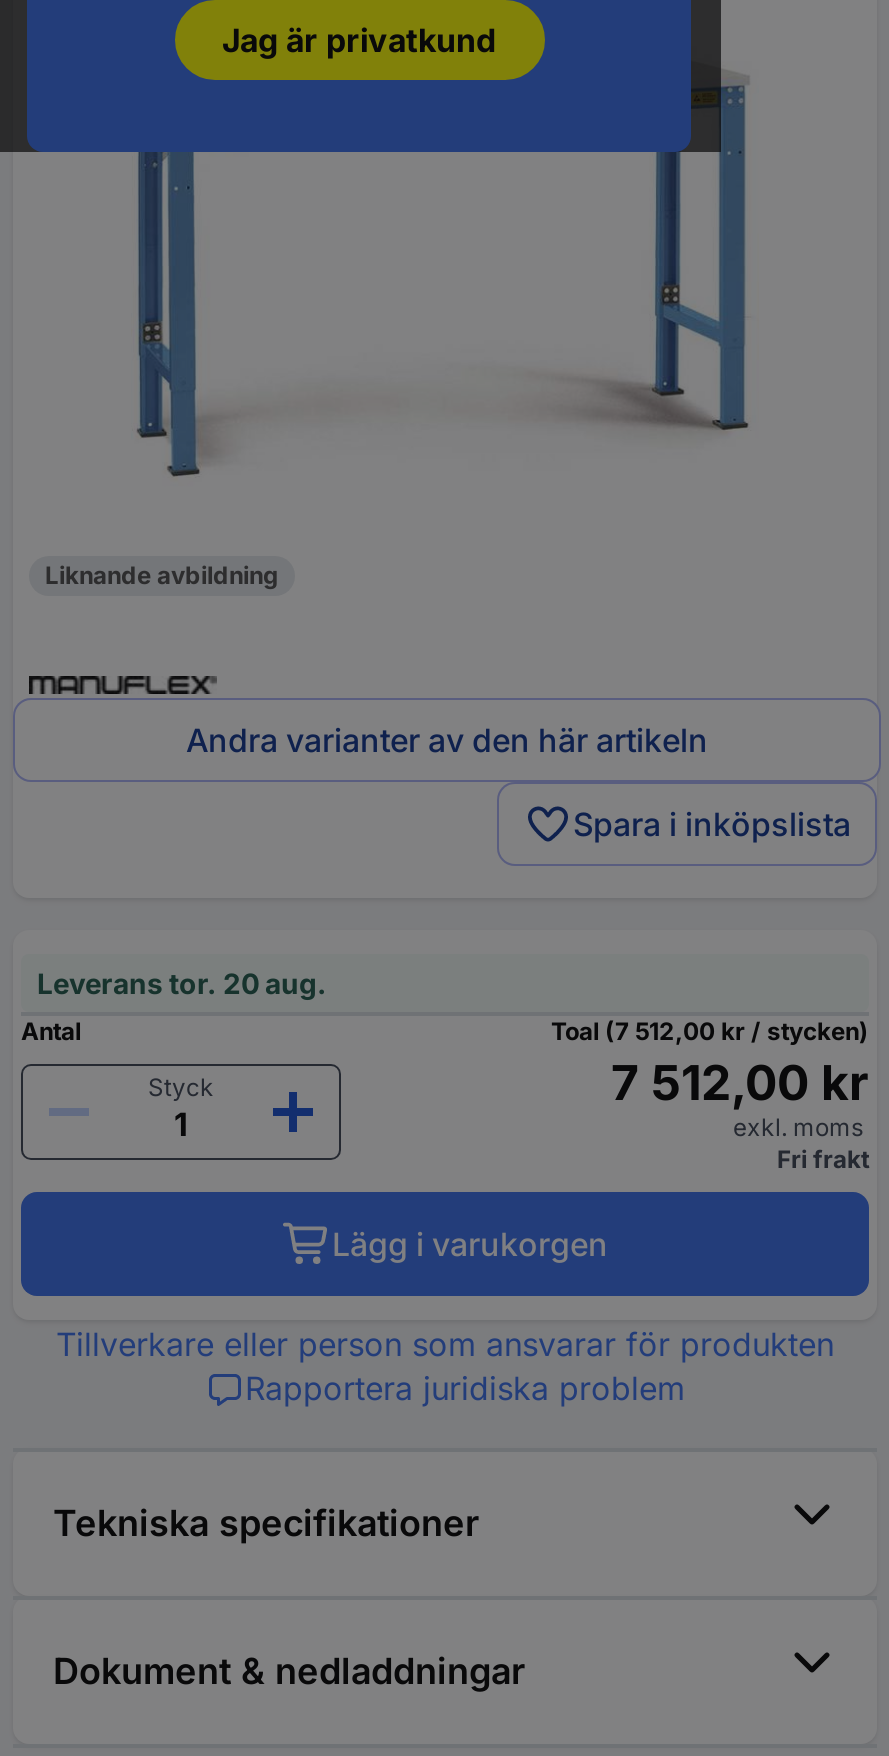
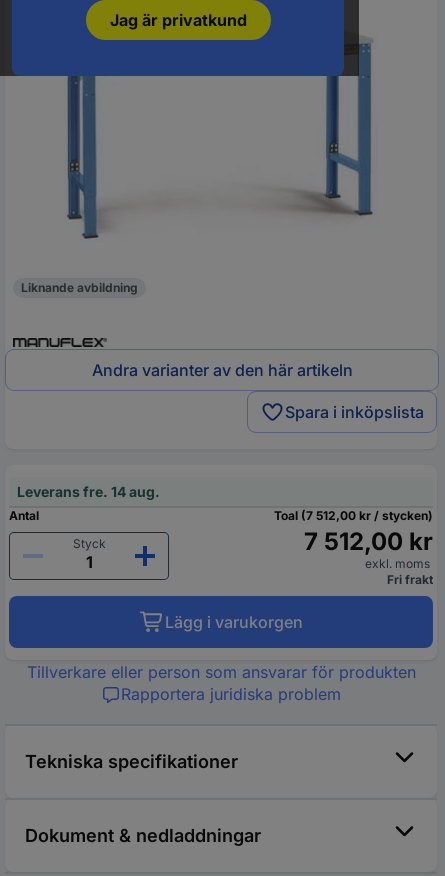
[37,966,327,1000] Leverans tor. 20 aug. -> [17,483,160,500] Leverans fre. 14 aug.

